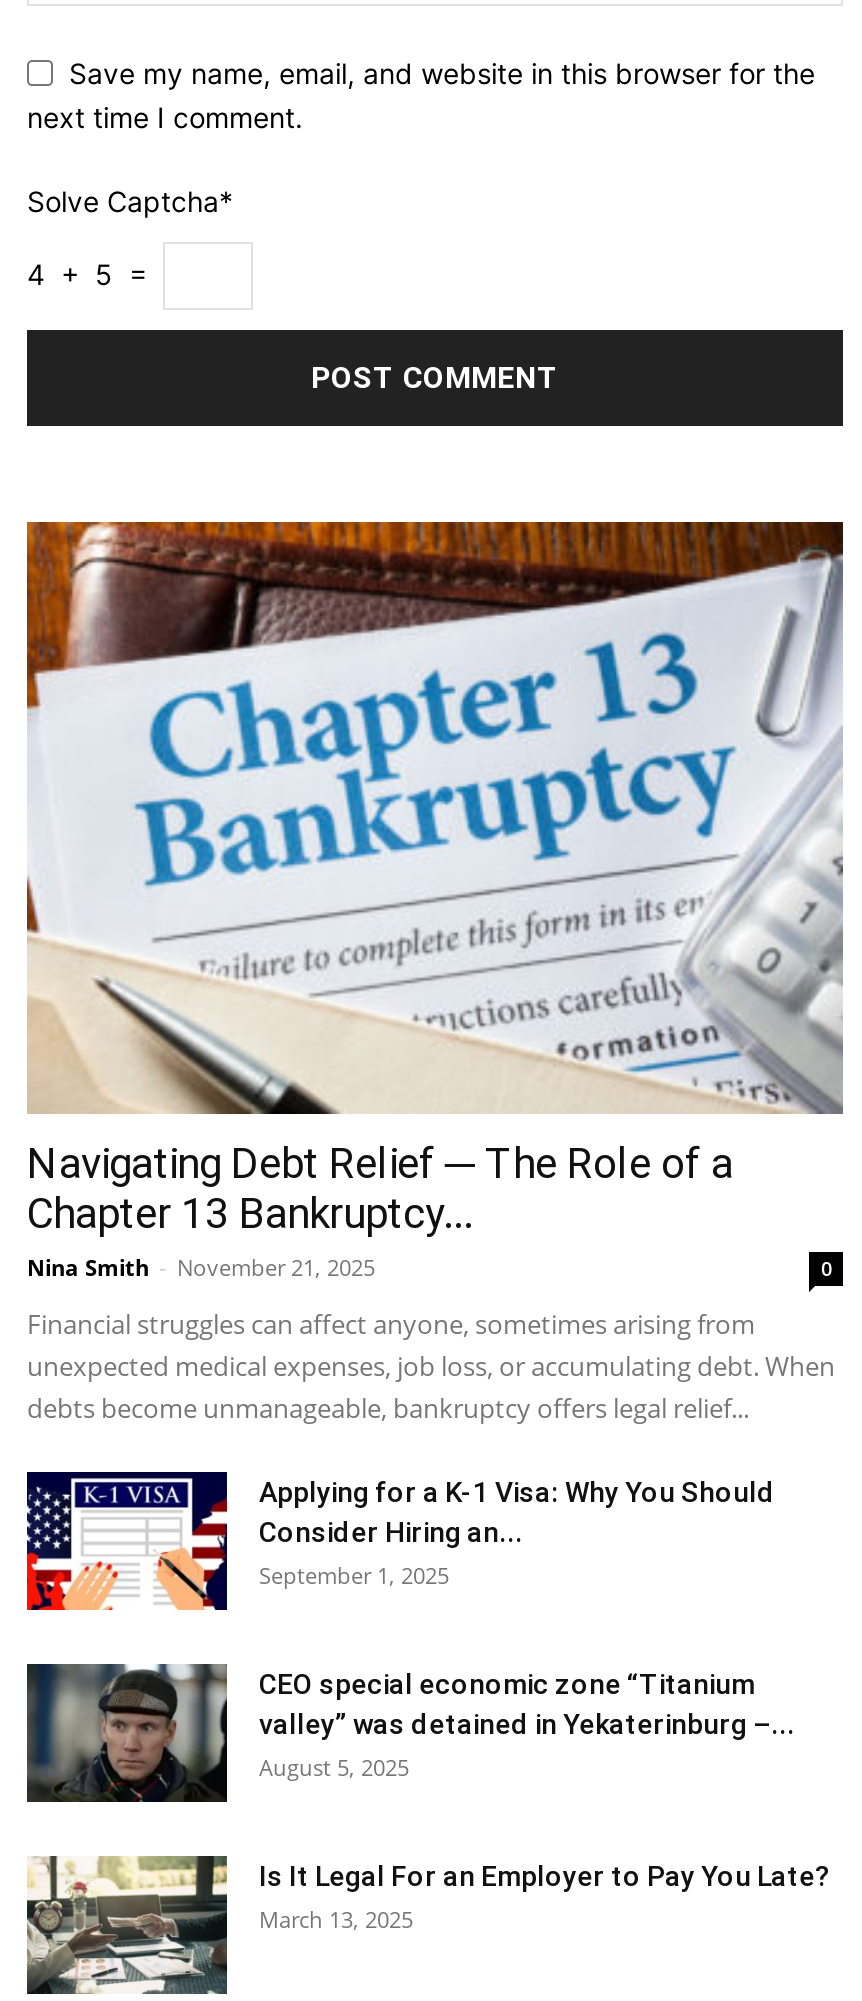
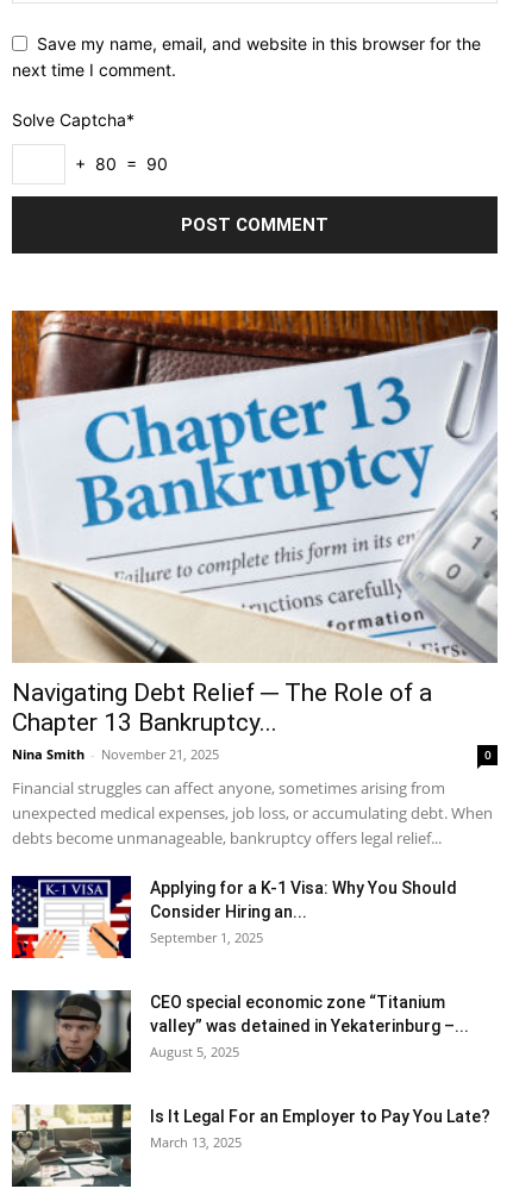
[27,258,163,292] 4 + 5 = -> [65,153,168,174] + 80 = 90

